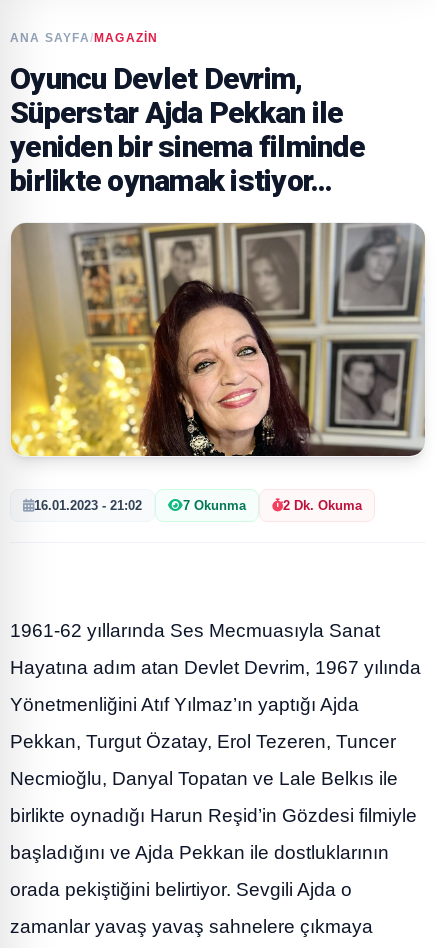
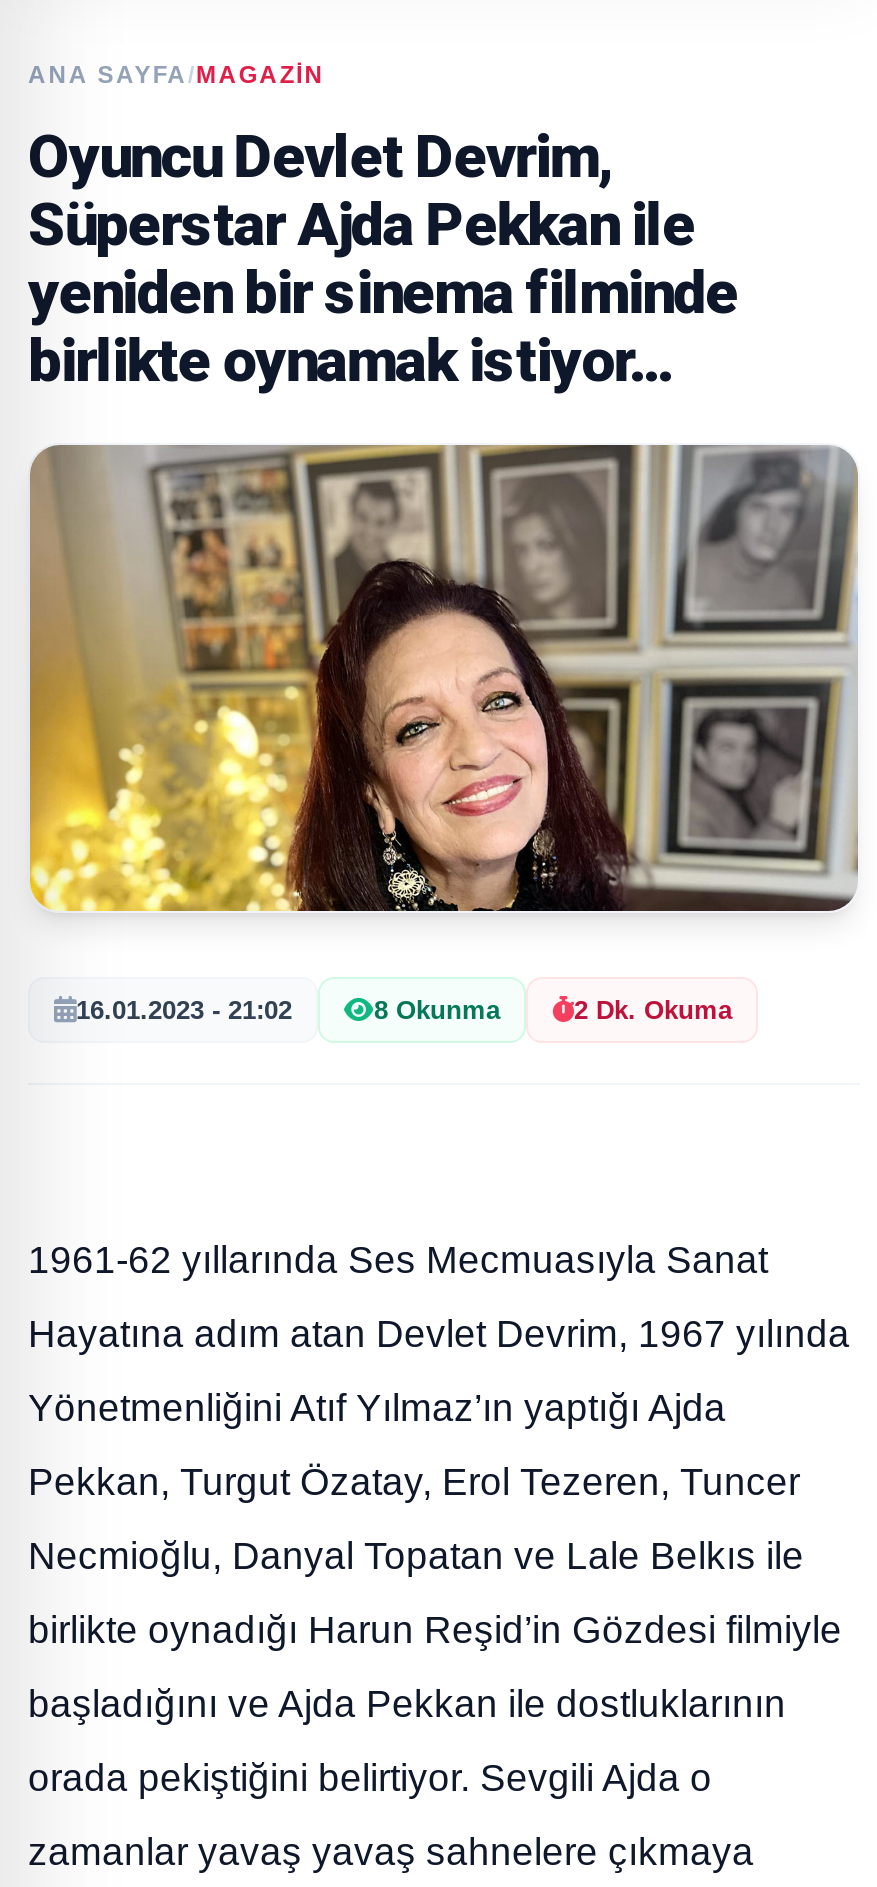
[183,498,246,513] 7 Okunma -> [374,995,500,1025] 8 Okunma

